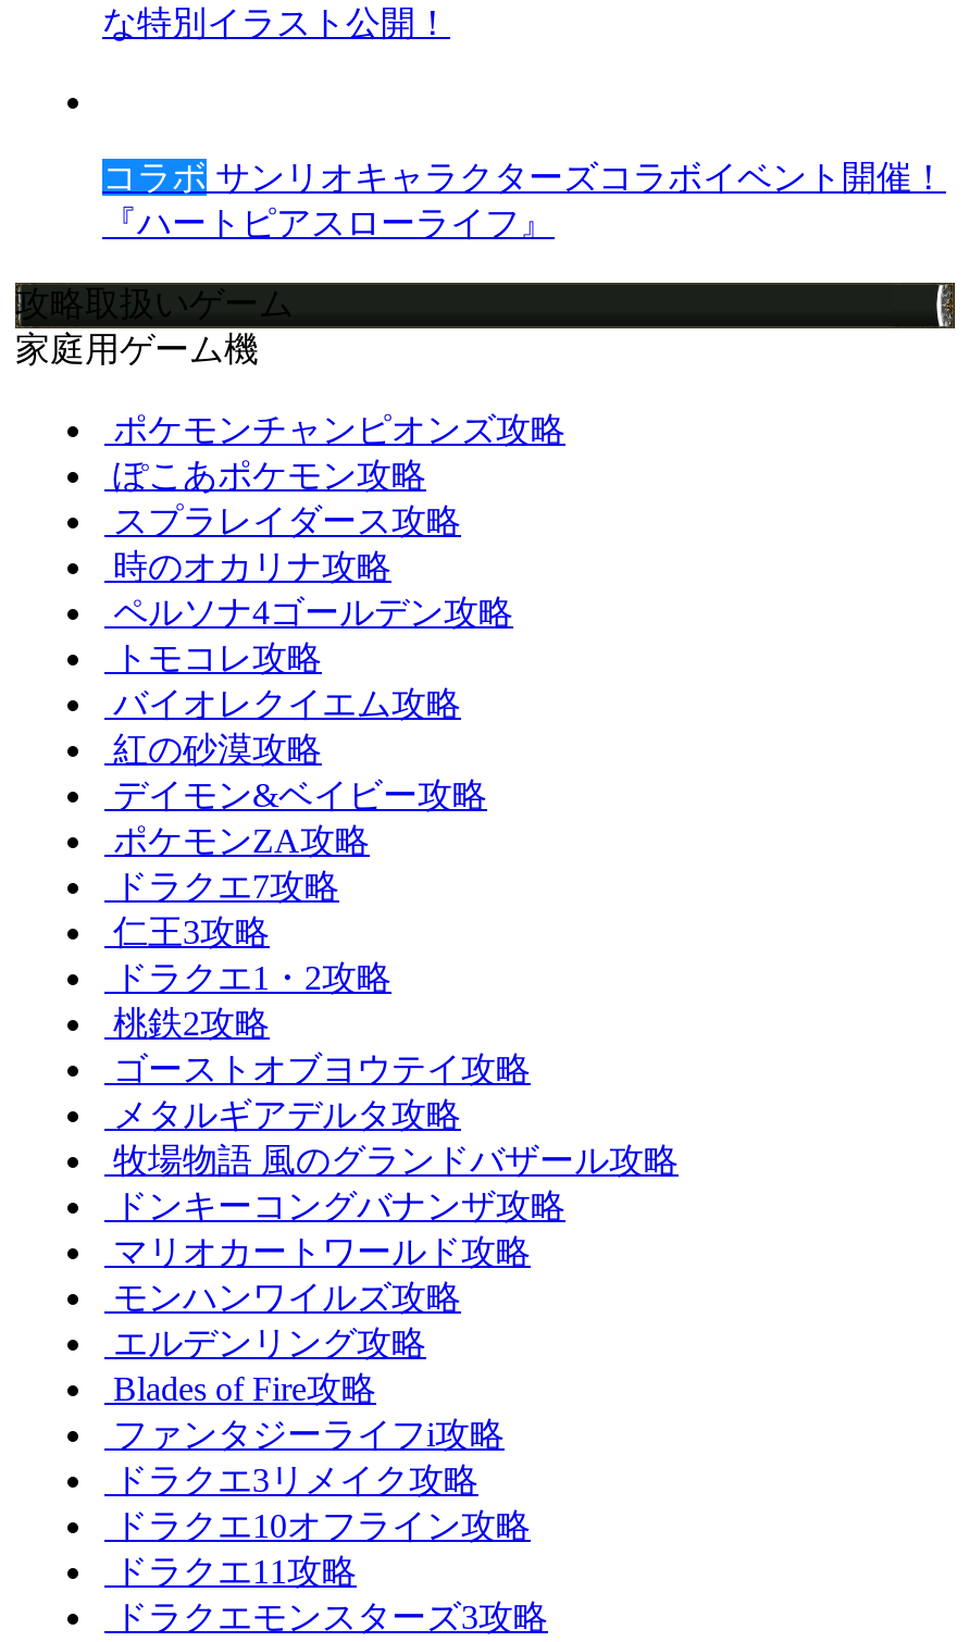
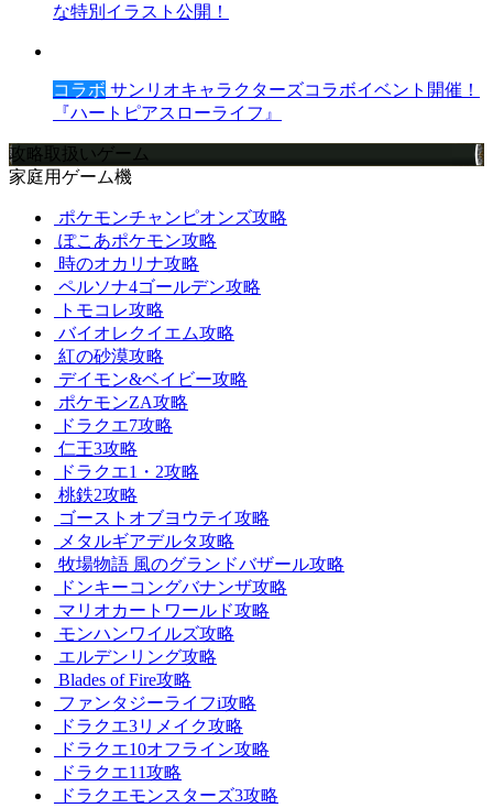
[113,502,461,539] スプラレイダース攻略 -> none

